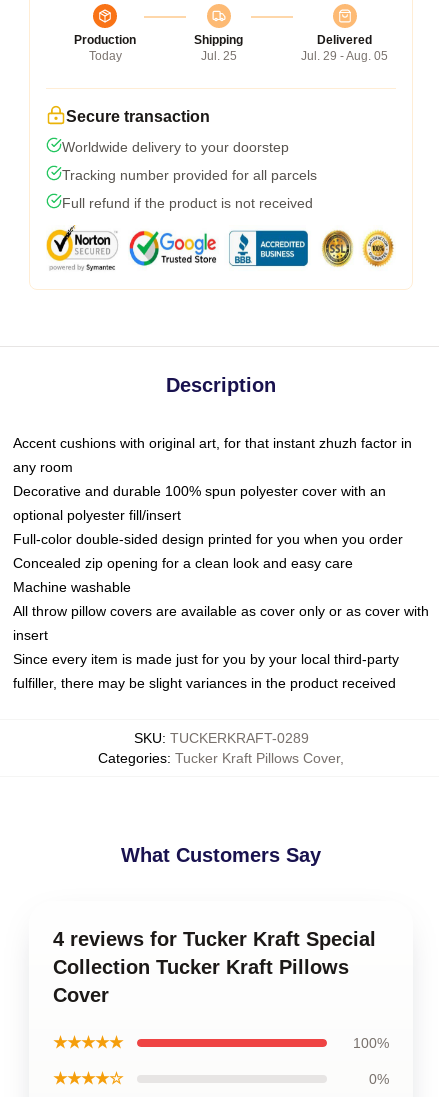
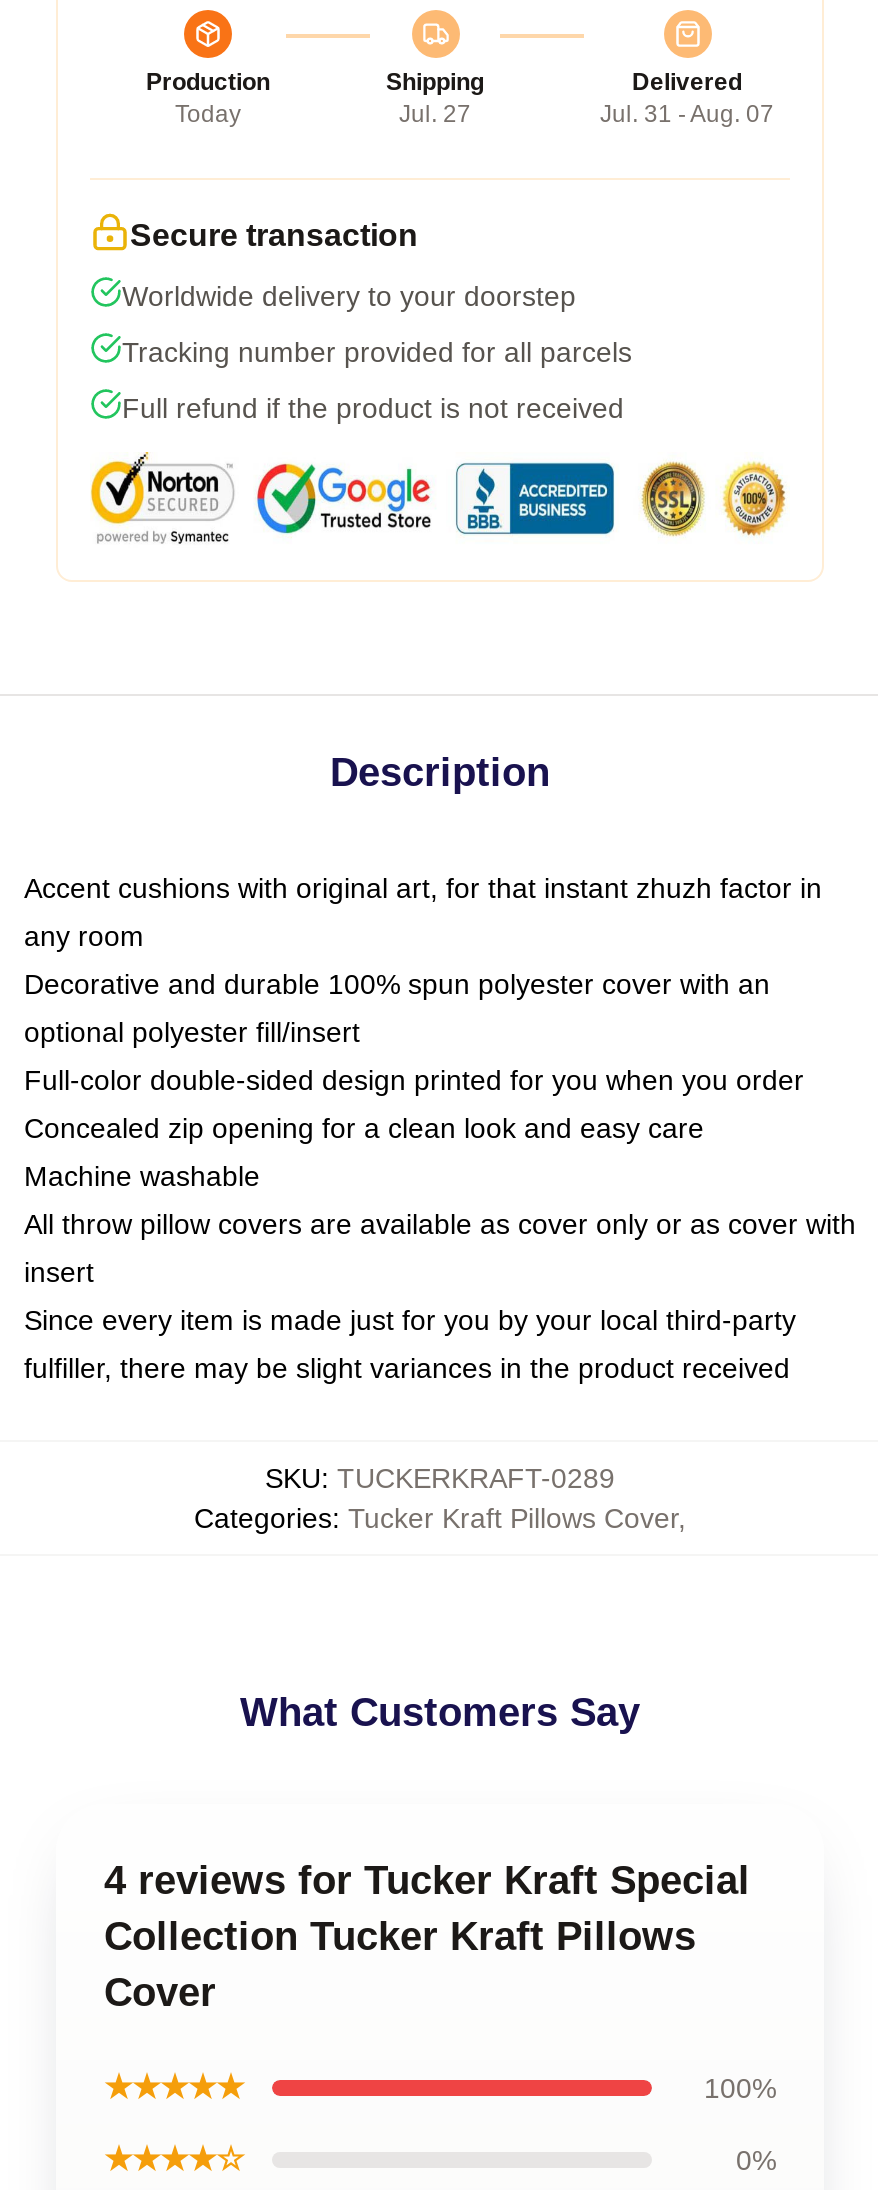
[200,49,236,63] Jul. 25 -> [399,100,471,128] Jul. 27
[301,49,388,63] Jul. 29 - Aug. 05 -> [600,100,774,128] Jul. 31 - Aug. 07

